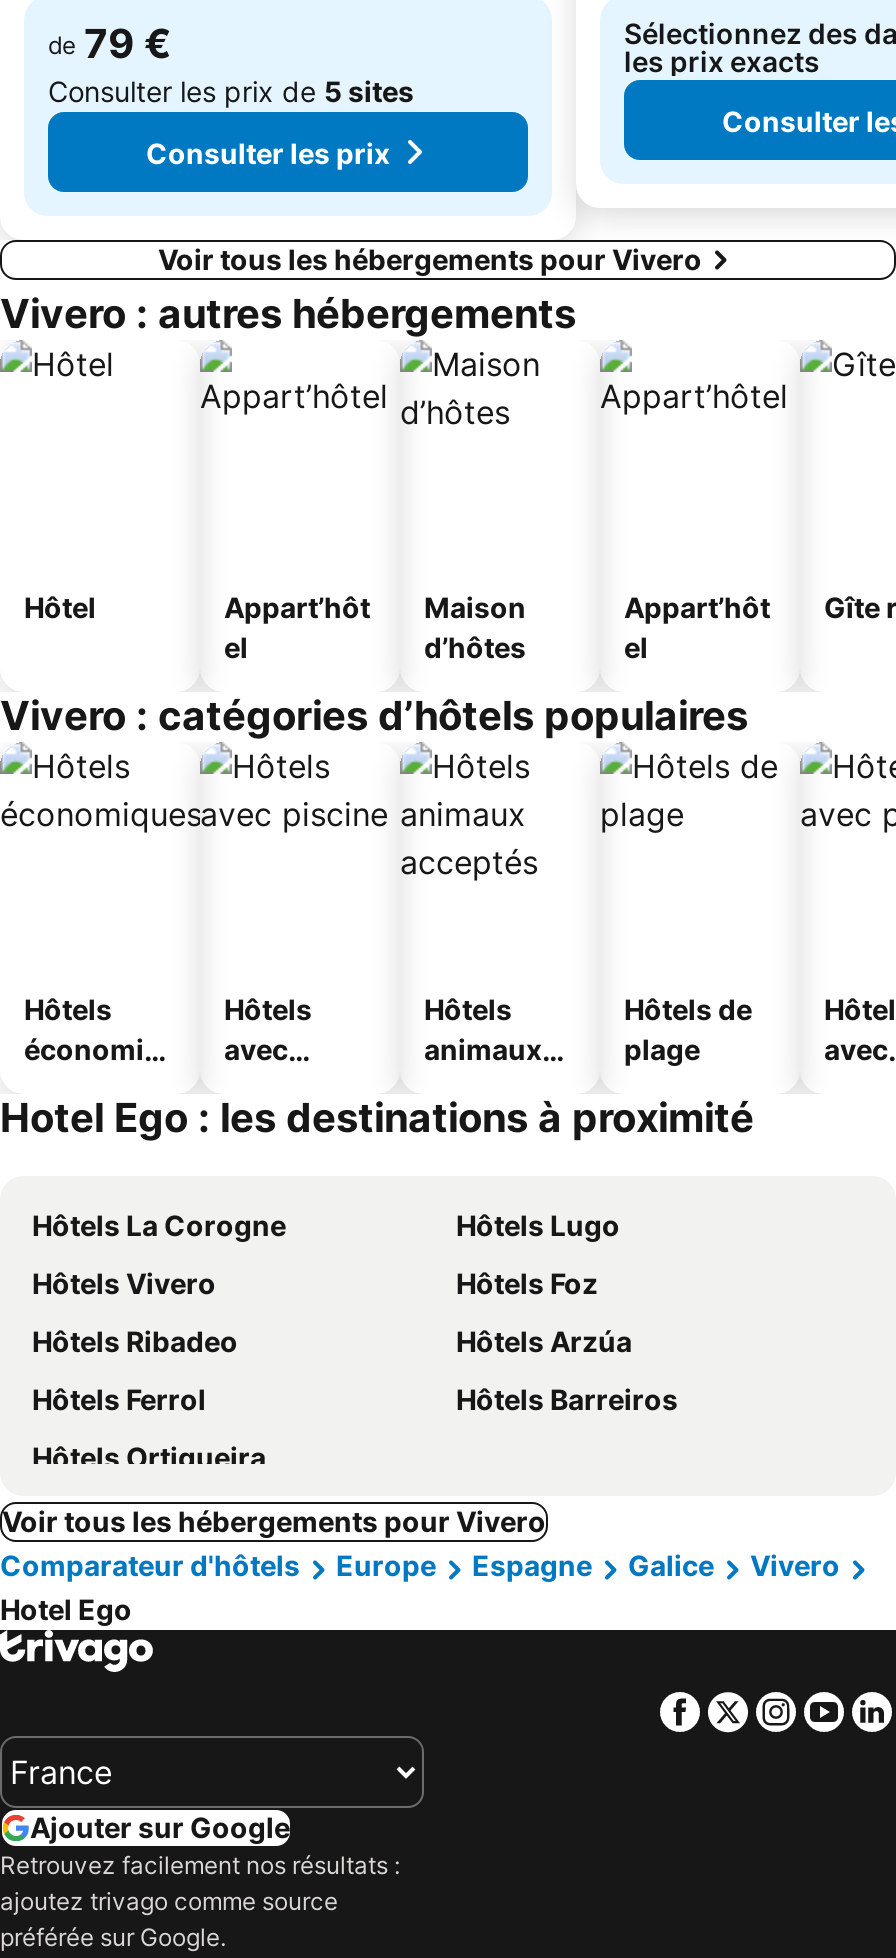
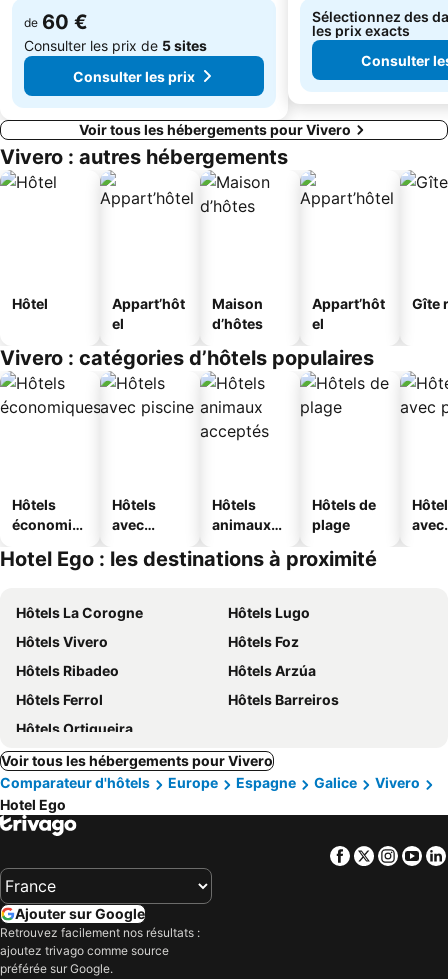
[48,21,172,69] de 79 € -> [24,10,88,34] de 60 €

